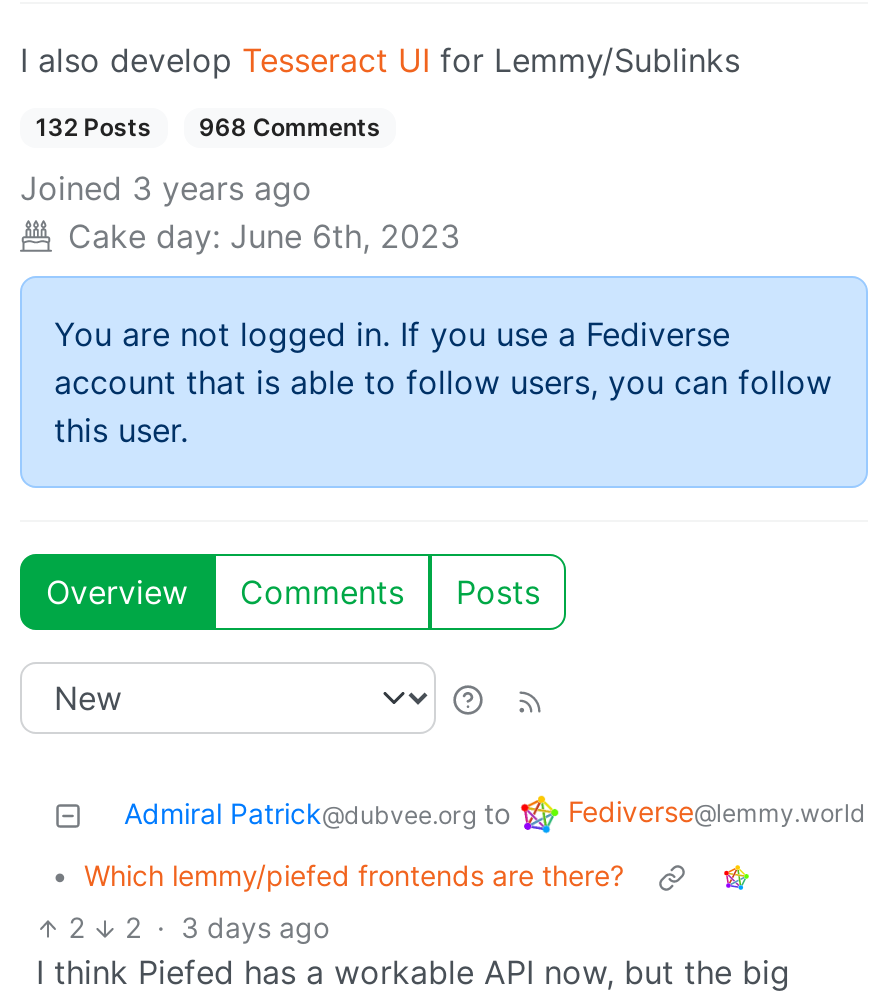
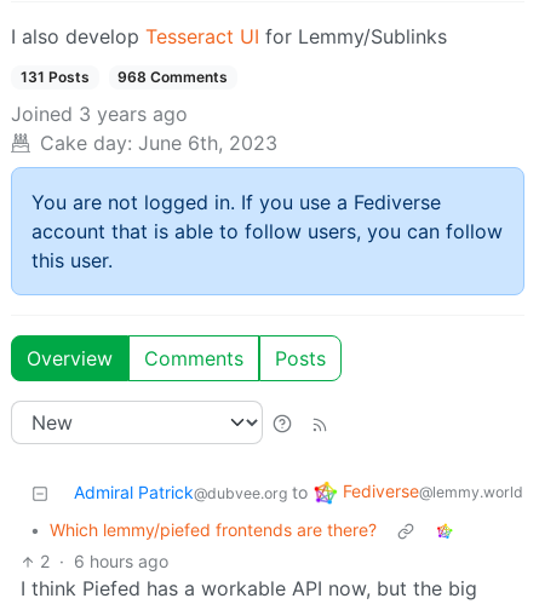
[36,112,381,142] 132 Posts 968 Comments -> [20,68,228,86] 131 Posts 968 Comments
[68,911,329,945] 2 | 2 · 3 days ago -> [40,551,169,572] 2 · 6 hours ago

